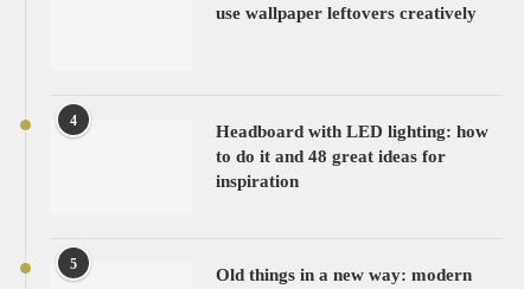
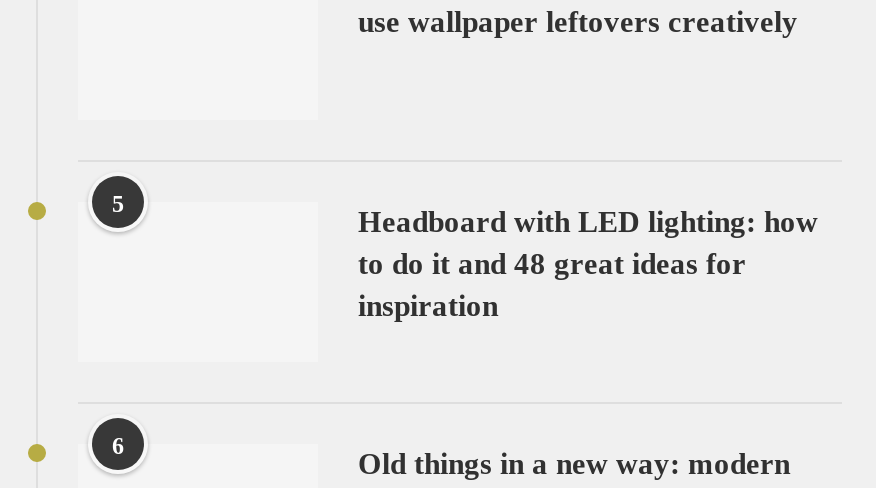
[70,113,77,129] 4 -> [112,190,124,218] 5
[70,256,77,273] 5 -> [112,432,124,460] 6

